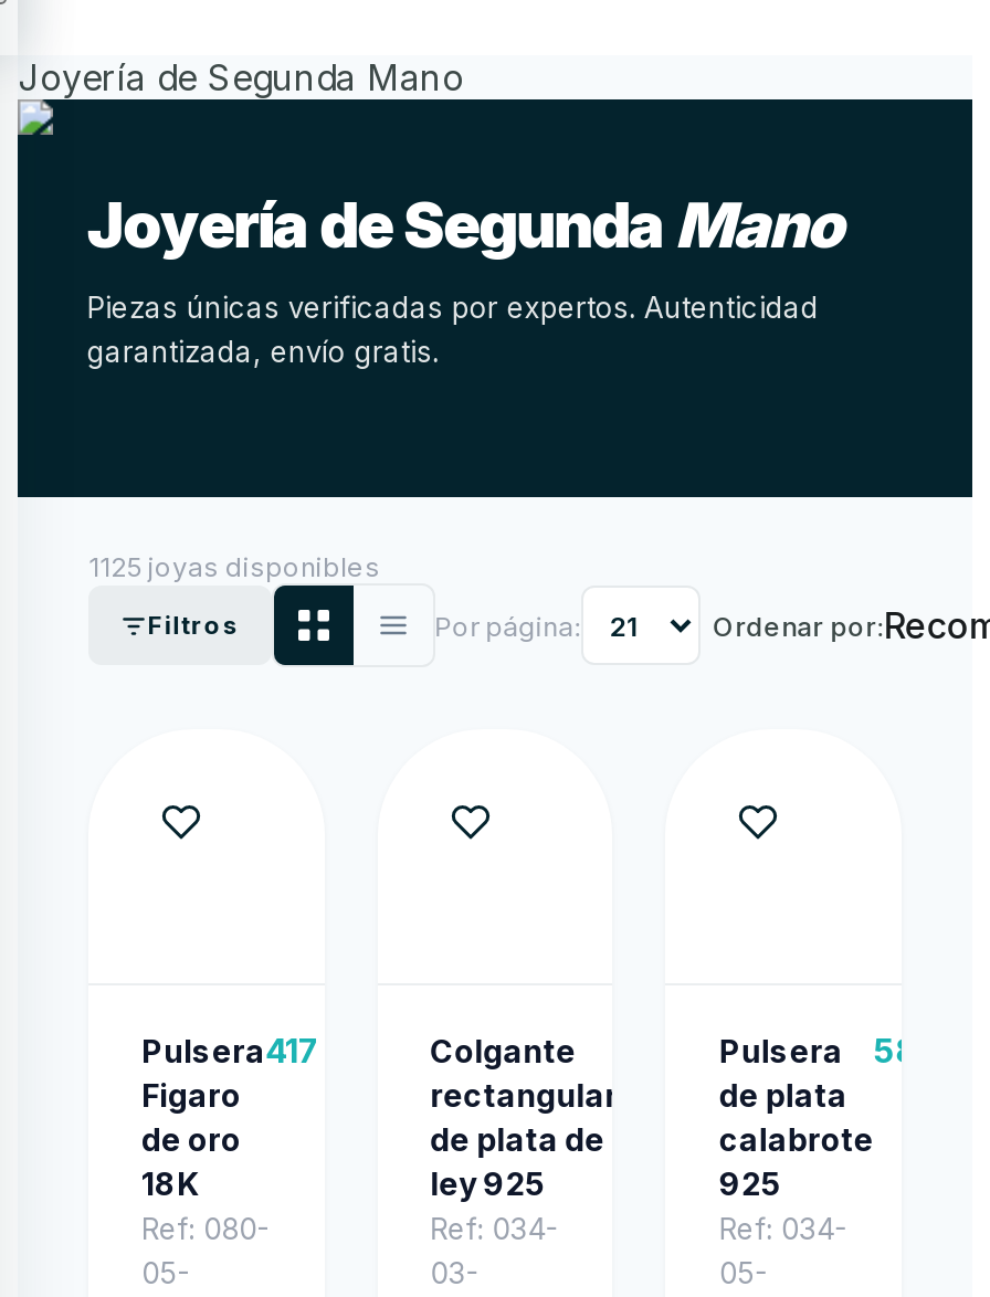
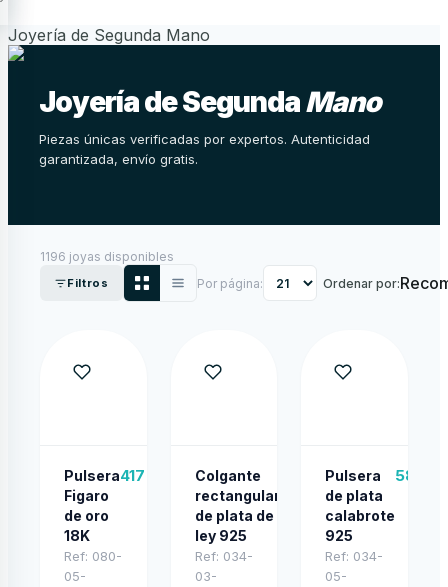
[88,550,380,583] 1125 joyas disponibles -> [40,249,174,264] 1196 joyas disponibles

